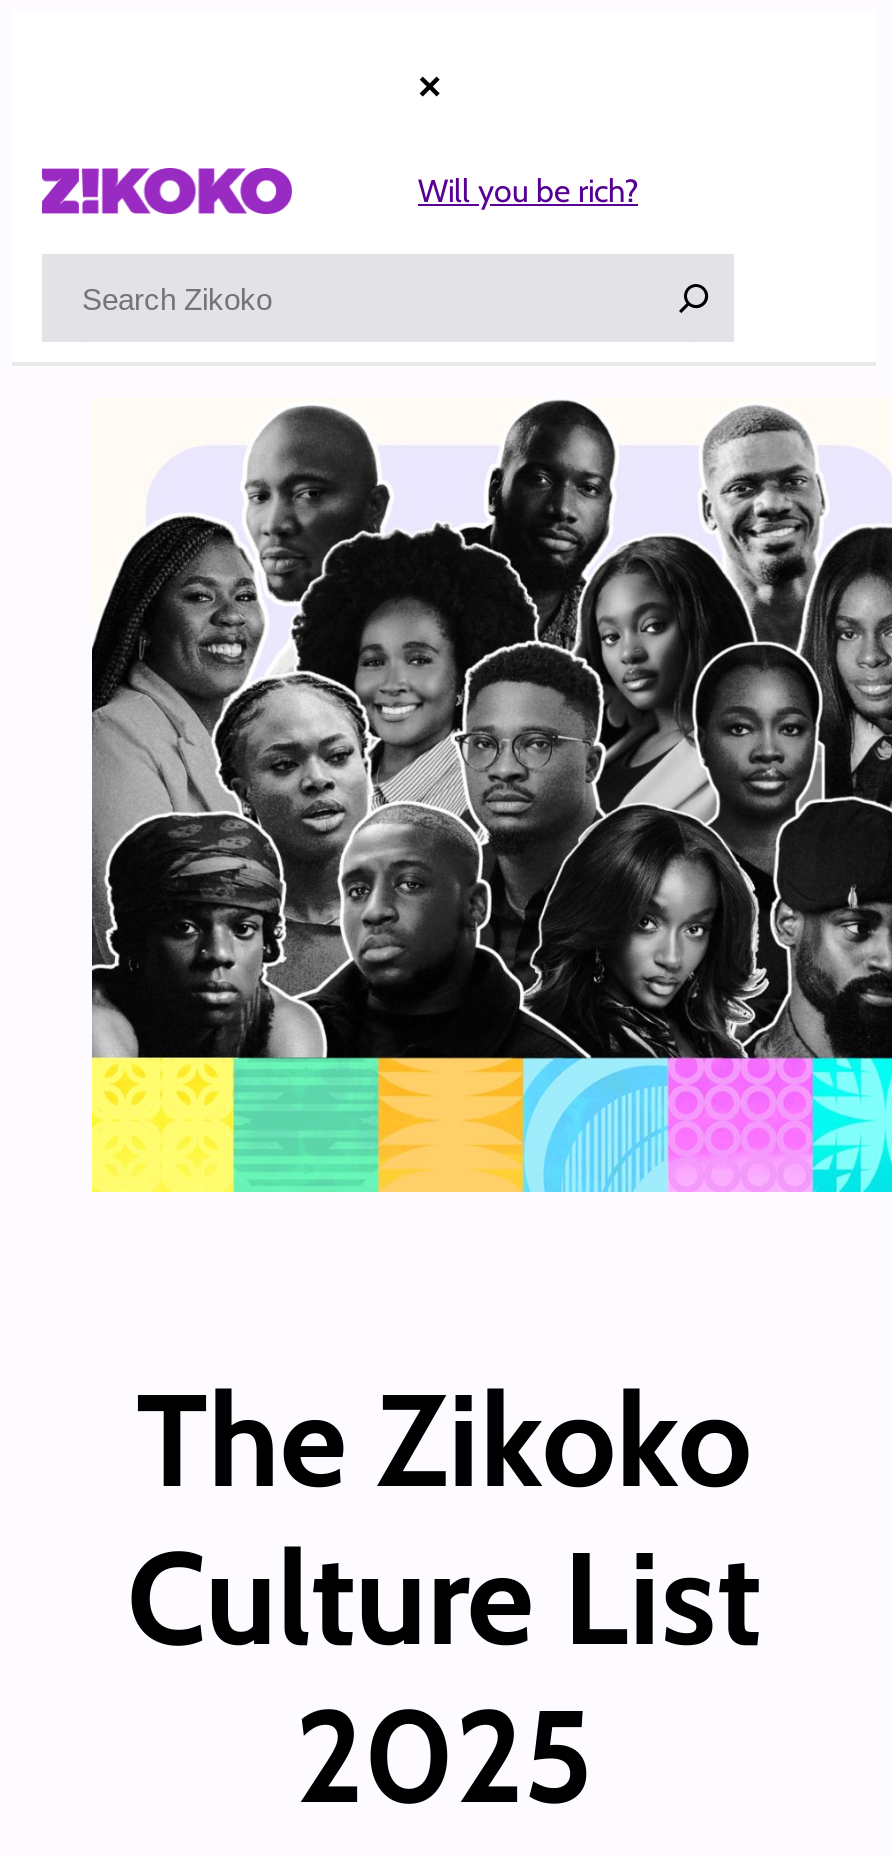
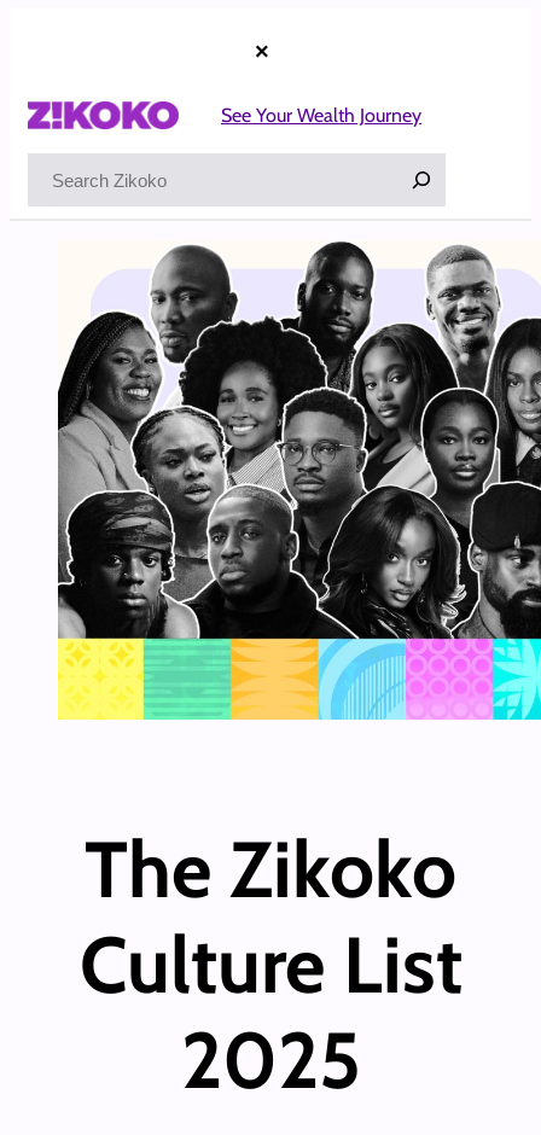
[418,172,638,210] Will you be rich? -> [221,104,421,127] See Your Wealth Journey

